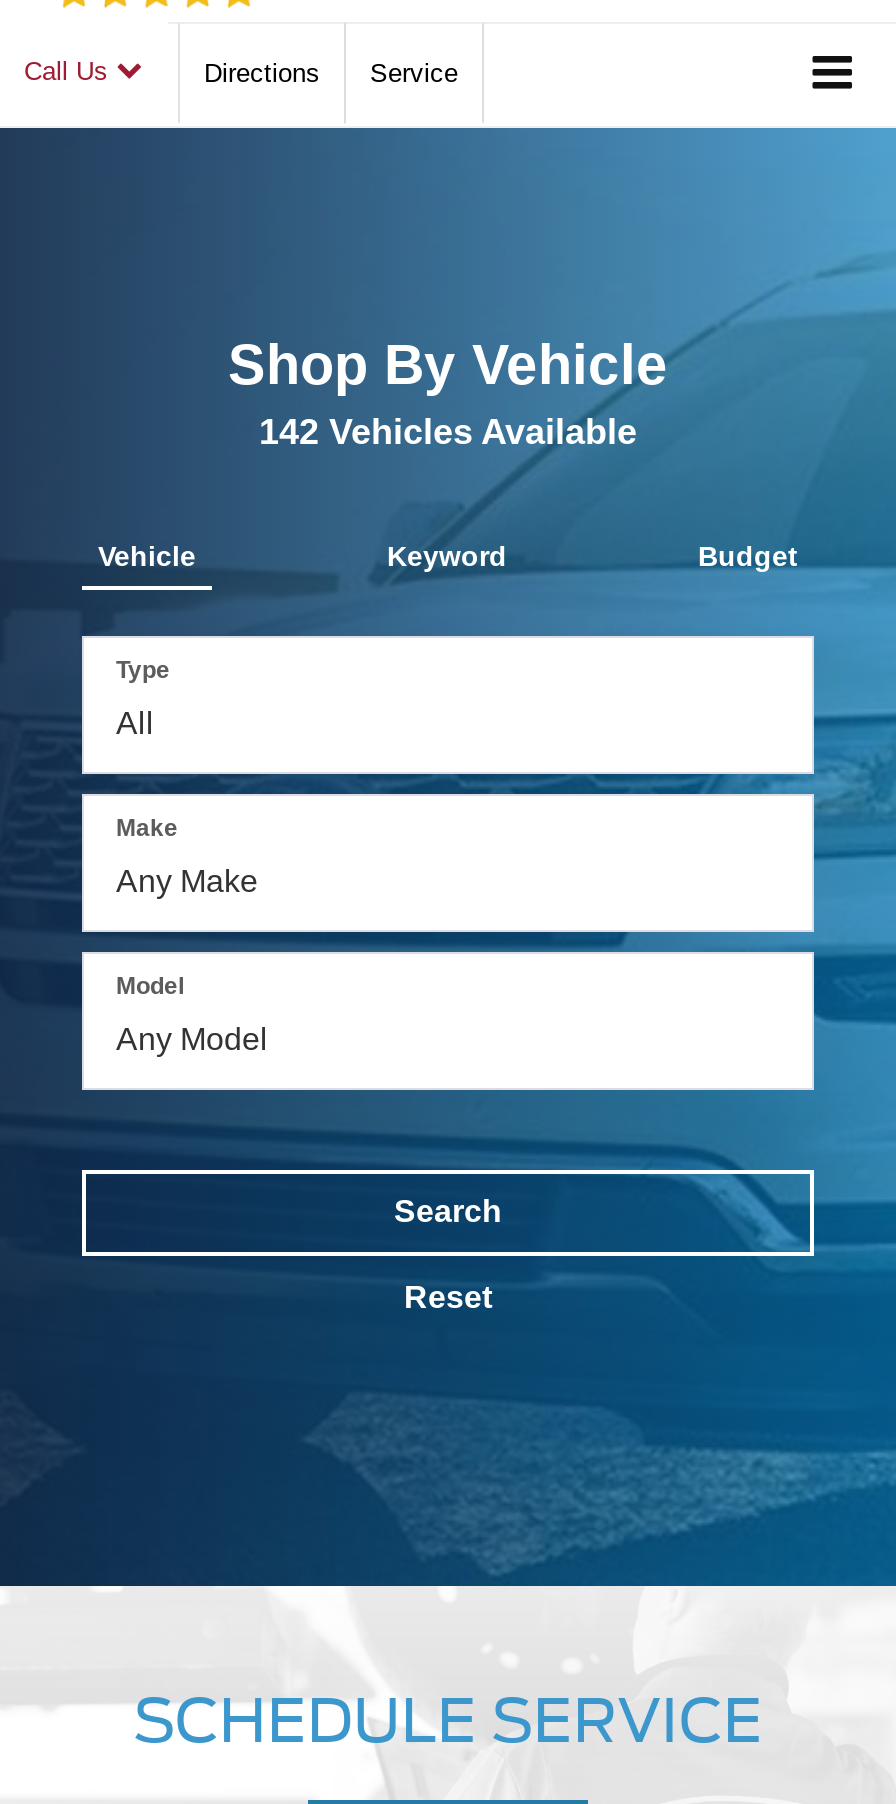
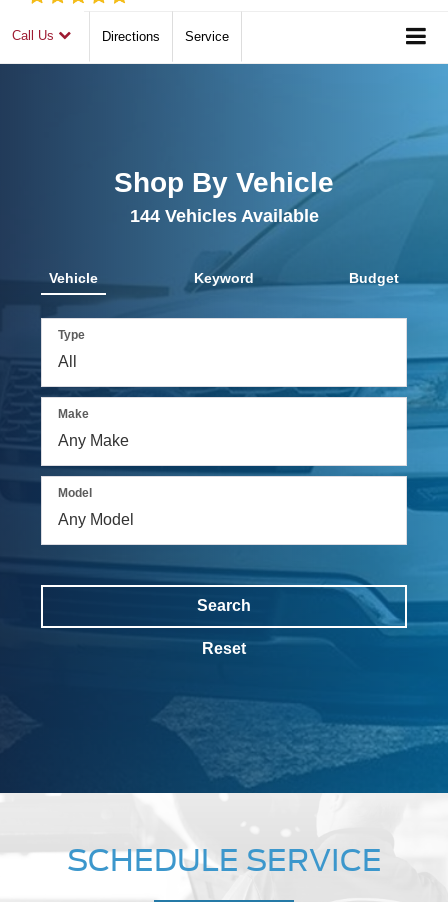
[259,412,637,452] 142 Vehicles Available -> [129,206,318,226] 144 Vehicles Available

